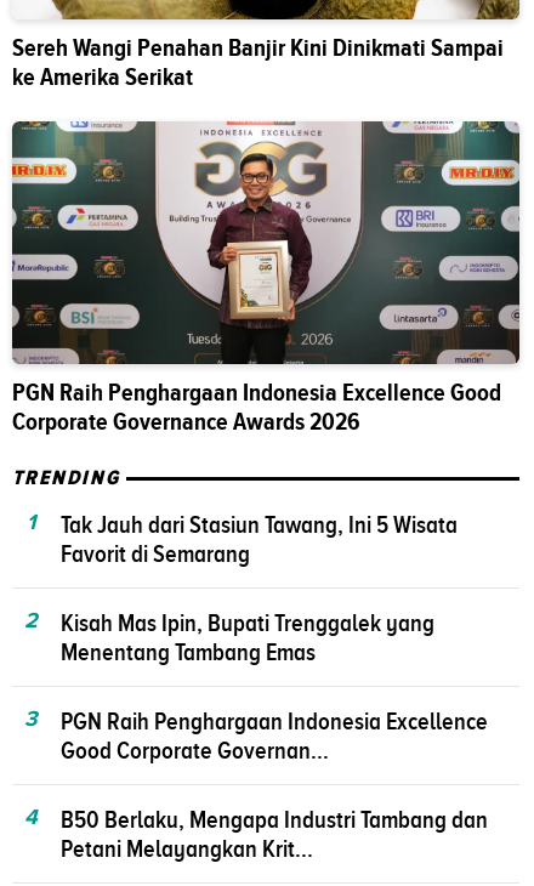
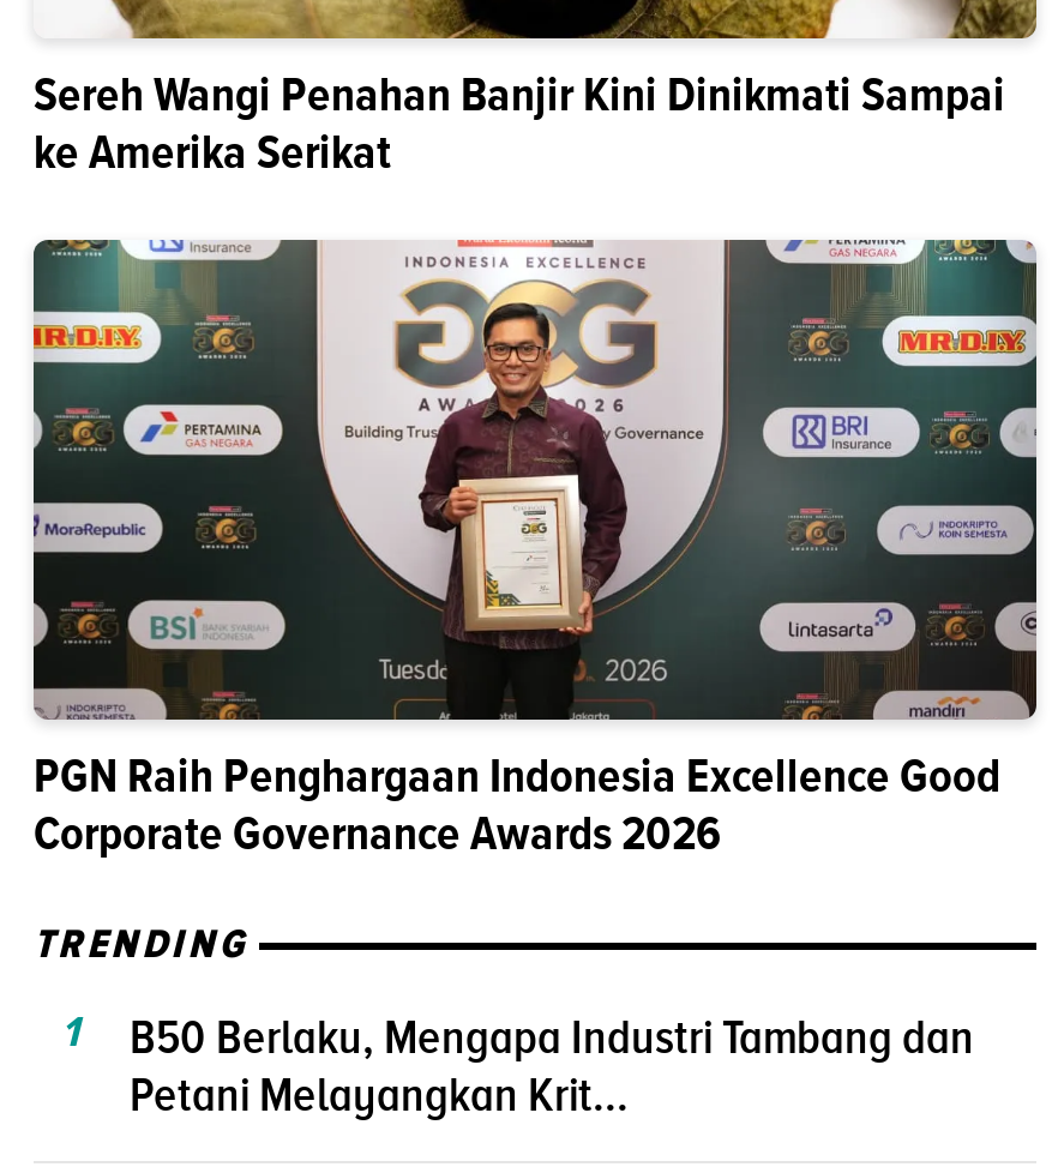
[24,511,488,829] Tak Jauh dari Stasiun Tawang, Ini 5 Wisata | Favorit di Semarang | 2 | Kisah Mas Ipin, Bupati Trenggalek yang | Menentang Tambang Emas | 3 | PGN Raih Penghargaan Indonesia Excellence | Good Corporate Governan... | 4 -> none

